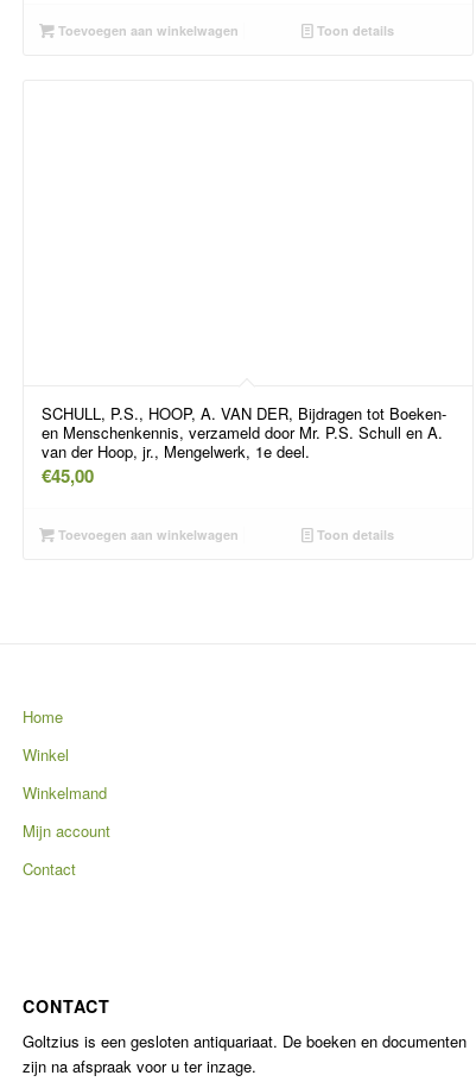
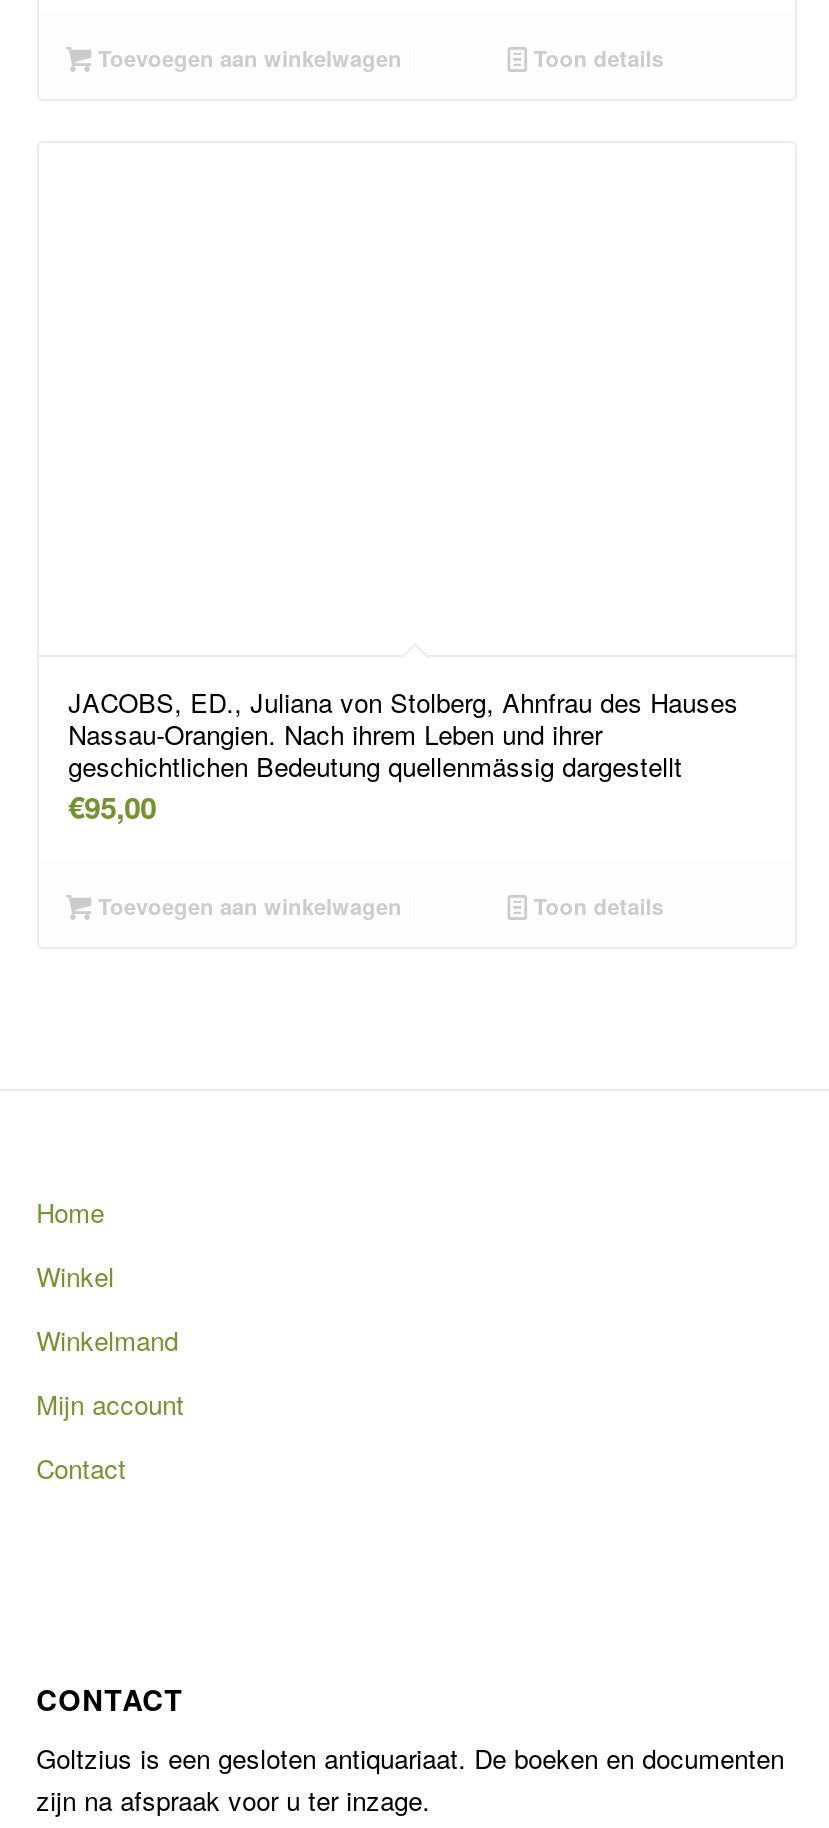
[41,402,446,489] SCHULL, P.S., HOOP, A. VAN DER, Bijdragen tot Boeken- | en Menschenkennis, verzameld door Mr. P.S. Schull en A. | van der Hoop, jr., Mengelwerk, 1e deel. | €45,00 -> [68,683,738,829] JACOBS, ED., Juliana von Stolberg, Ahnfrau des Hauses | Nassau-Orangien. Nach ihrem Leben und ihrer | geschichtlichen Bedeutung quellenmässig dargestellt | €95,00

